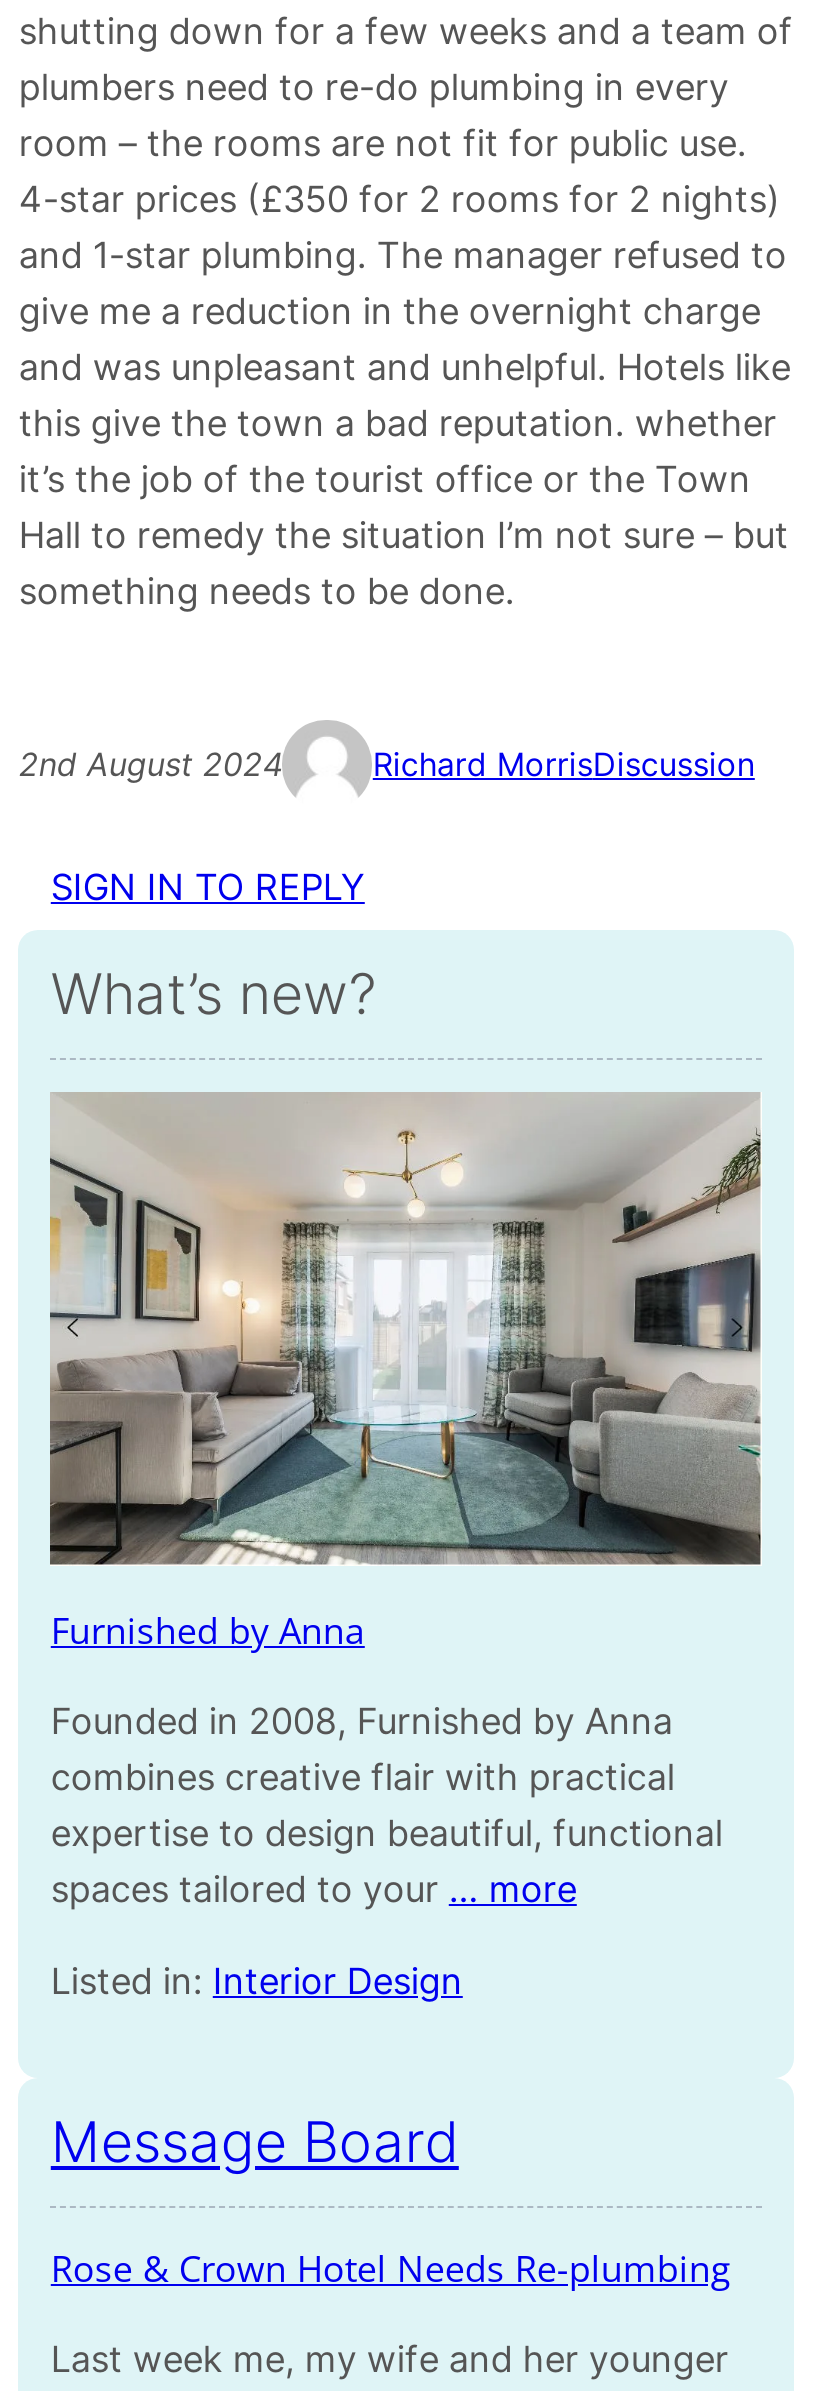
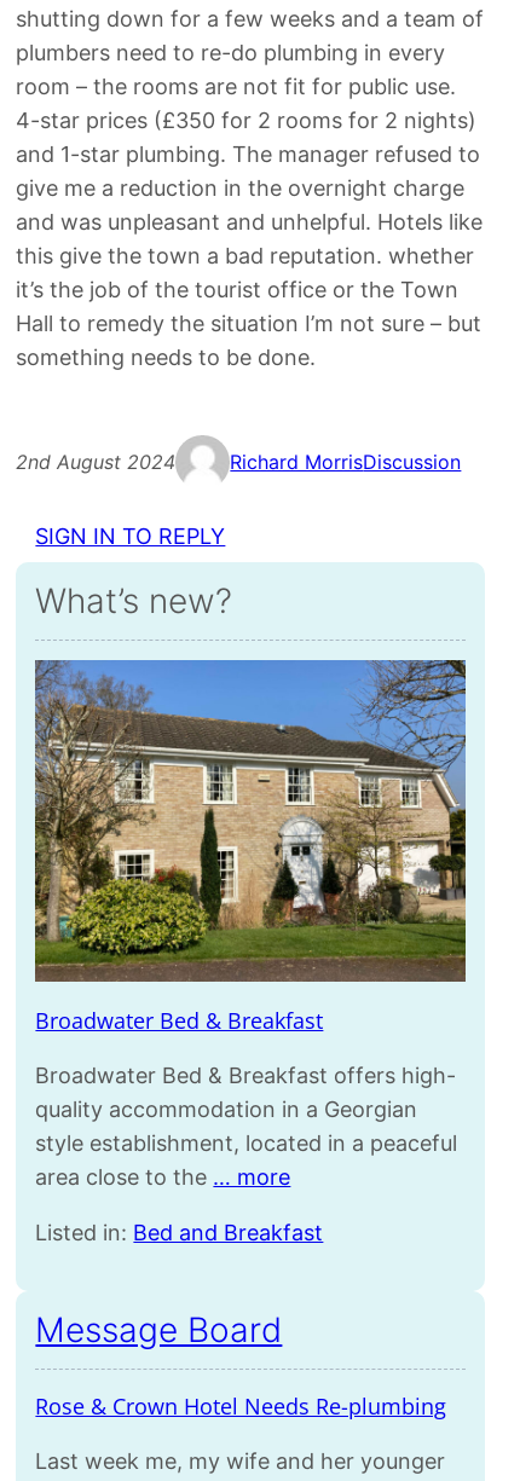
[48,1092,762,1654] [image] | Furnished by Anna -> [34,659,467,1035] [image] | Broadwater Bed & Breakfast
[51,1700,723,1910] Founded in 2008, Furnished by Anna | combines creative flair with practical | expertise to design beautiful, functional | spaces tailored to your … more -> [36,1063,458,1190] Broadwater Bed & Breakfast offers high- | quality accommodation in a Georgian | style establishment, located in a peaceful | area close to the … more
[51,1960,463,2002] Listed in: Interior Design -> [36,1220,323,1246] Listed in: Bed and Breakfast

